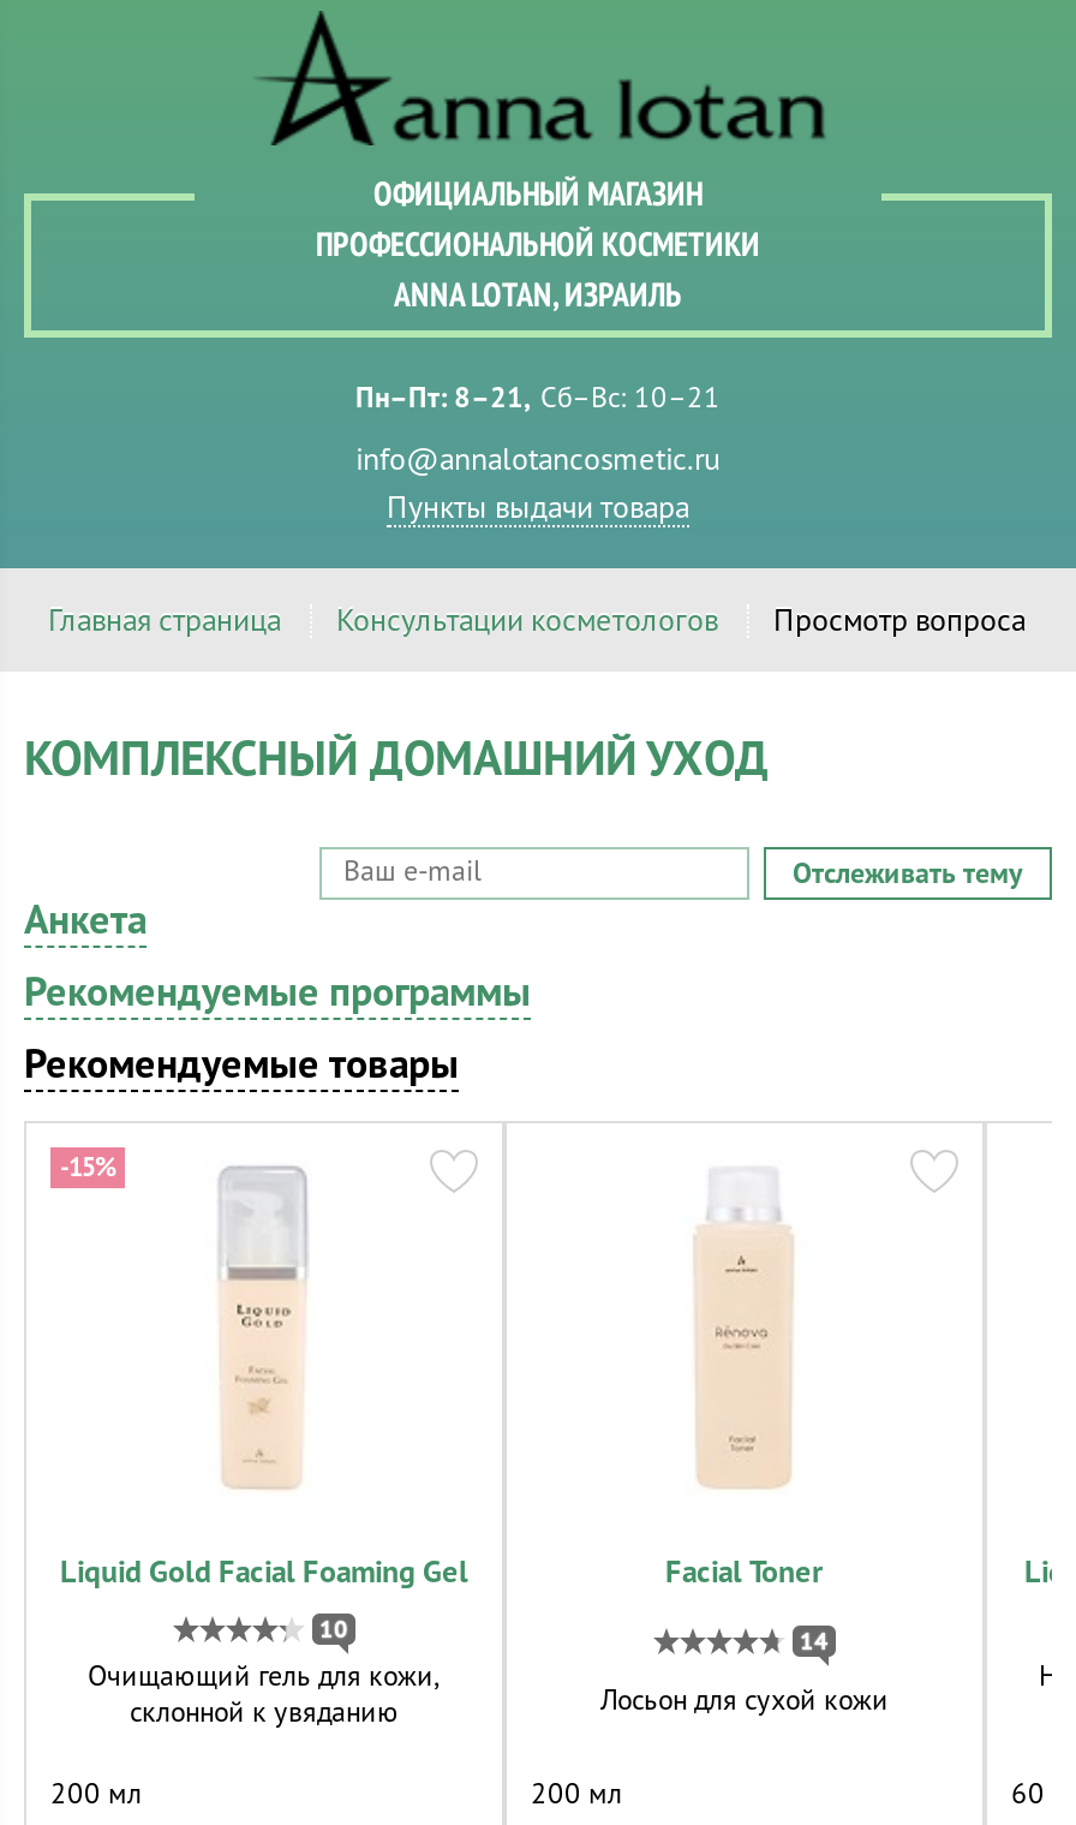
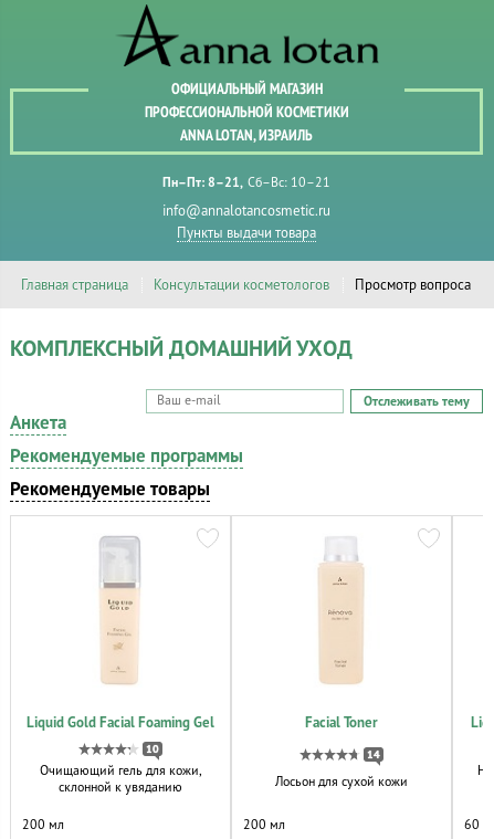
[60,1152,115,1183] -15% -> none

